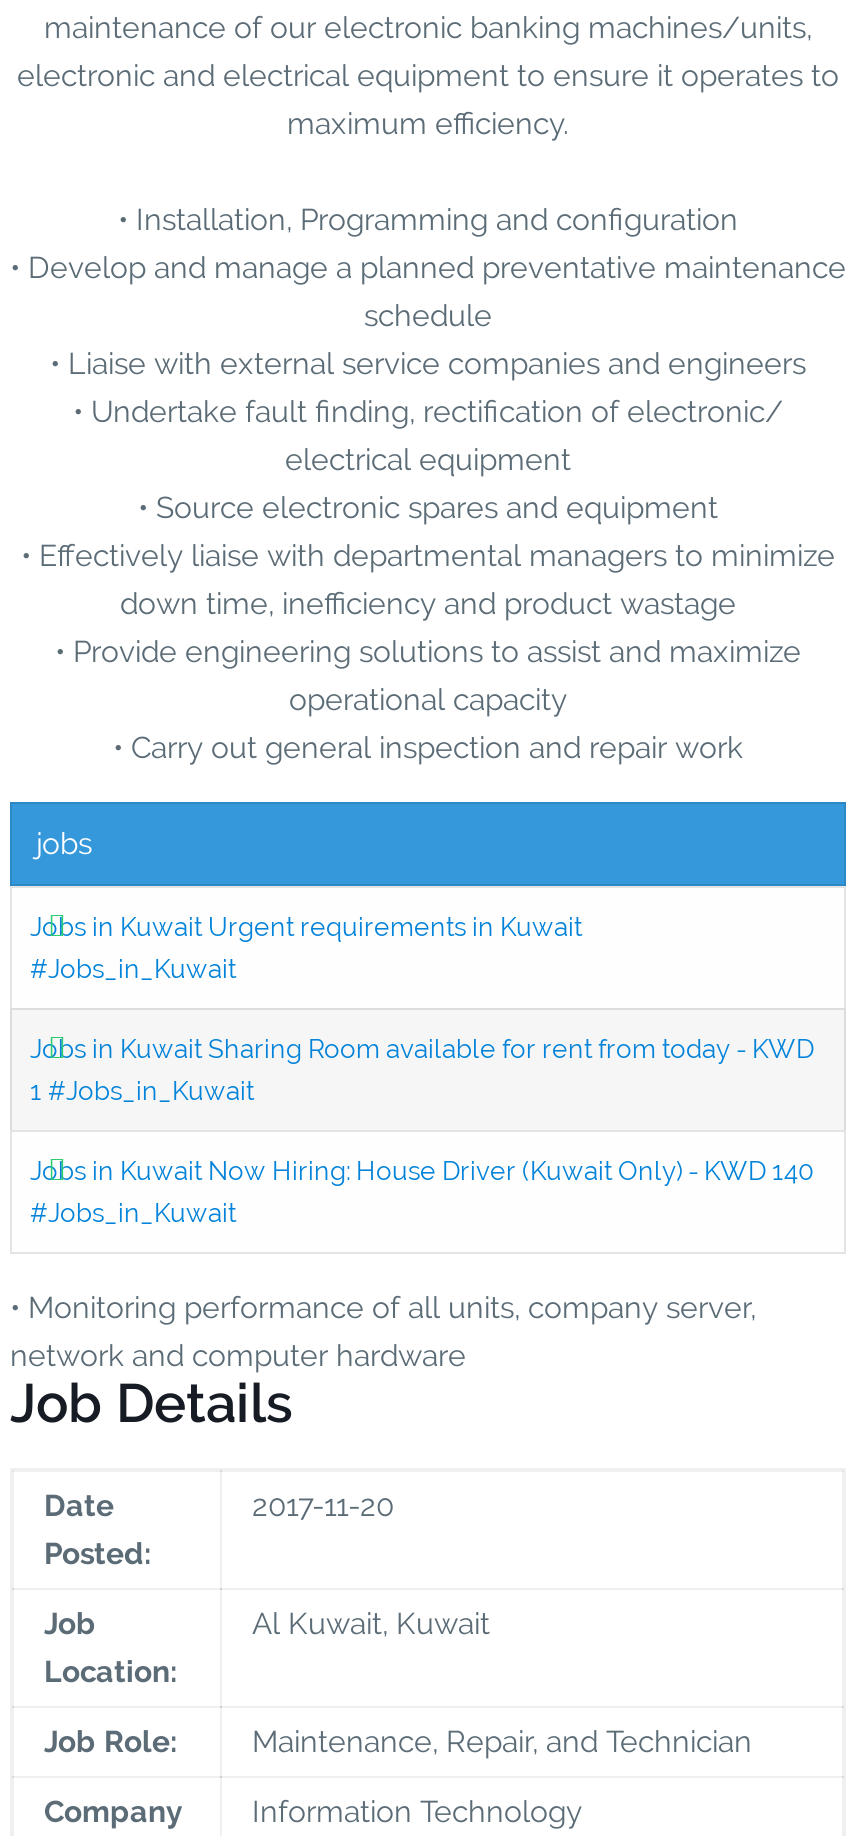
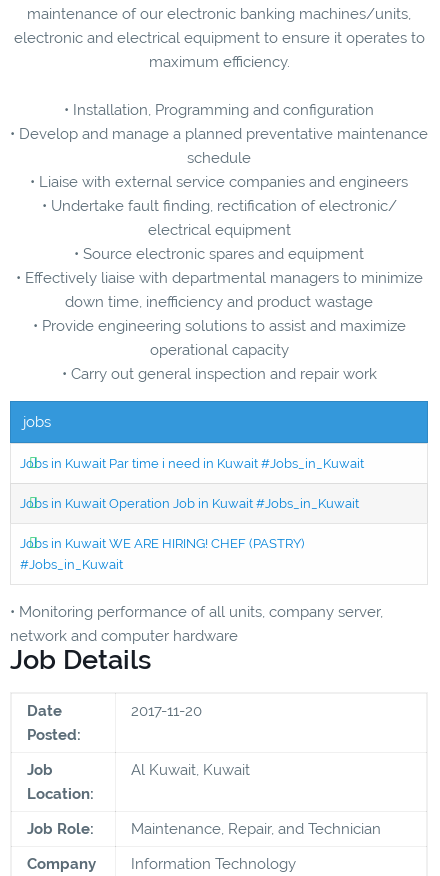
[30,911,582,983] Jobs in Kuwait Urgent requirements in Kuwait | #Jobs_in_Kuwait -> [20,456,364,471] Jobs in Kuwait Par time i need in Kuwait #Jobs_in_Kuwait
[30,1033,814,1105] Jobs in Kuwait Sharing Room available for rent from today - KWD | 1 #Jobs_in_Kuwait -> [20,496,359,511] Jobs in Kuwait Operation Job in Kuwait #Jobs_in_Kuwait
[30,1155,814,1185] Jobs in Kuwait Now Hiring: House Driver (Kuwait Only) - KWD 140 -> [20,536,304,551] Jobs in Kuwait WE ARE HIRING! CHEF (PASTRY)

